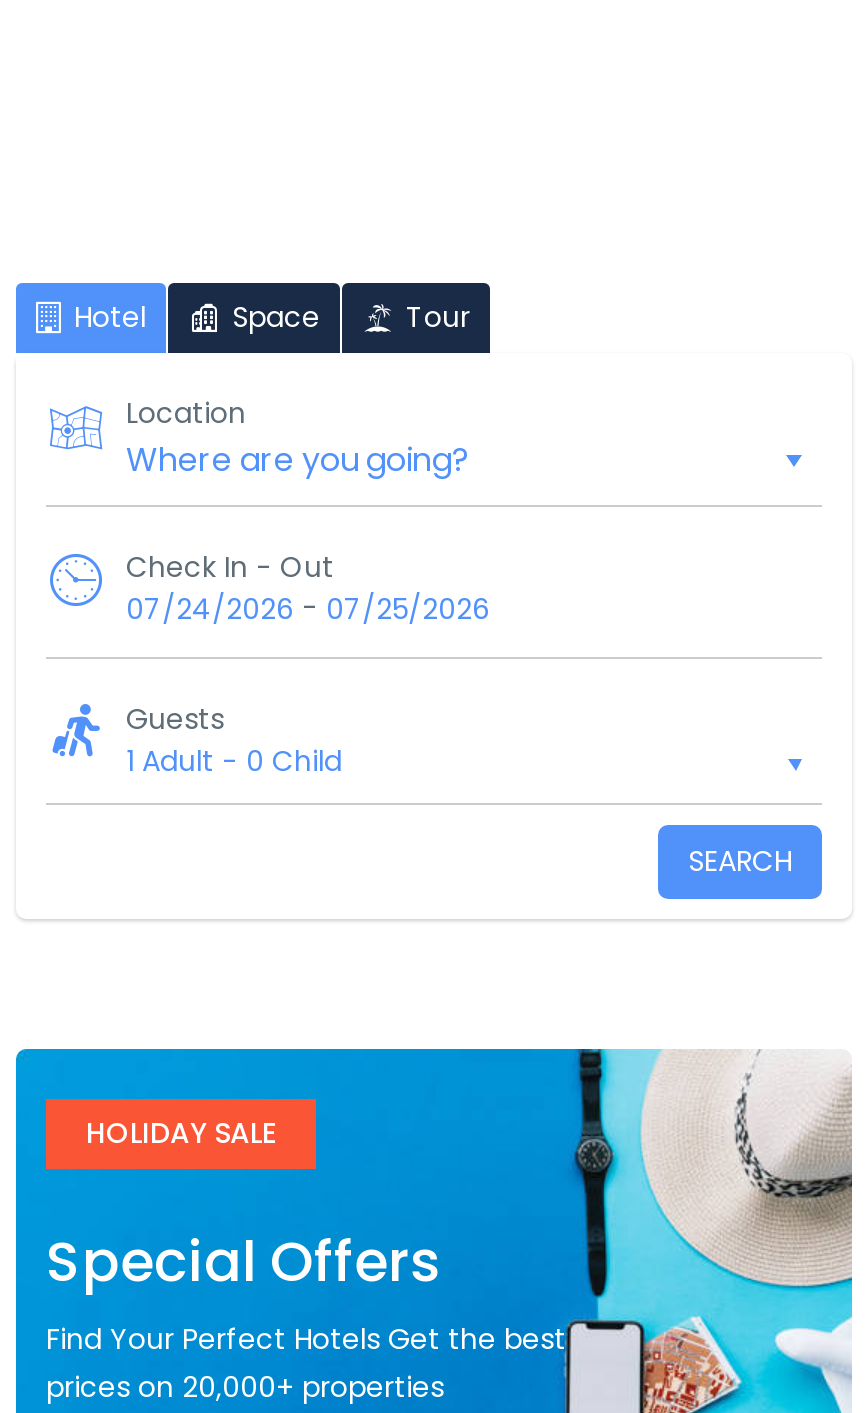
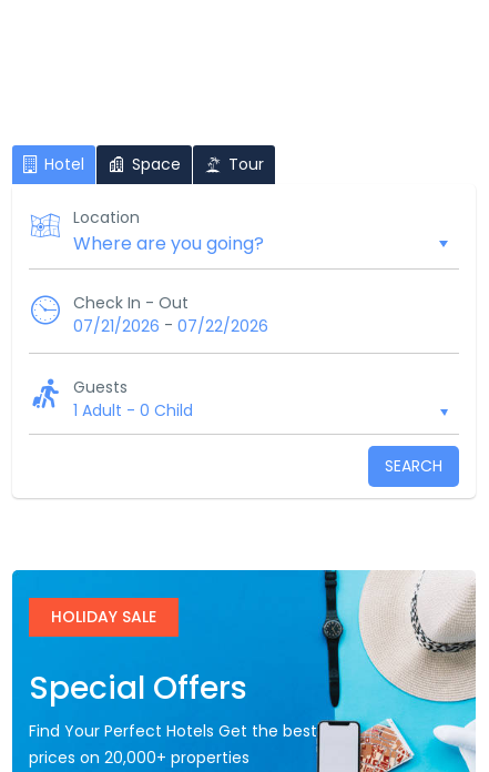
[126,587,490,629] 07/24/2026 - 07/25/2026 -> [73,314,268,337] 07/21/2026 - 07/22/2026

